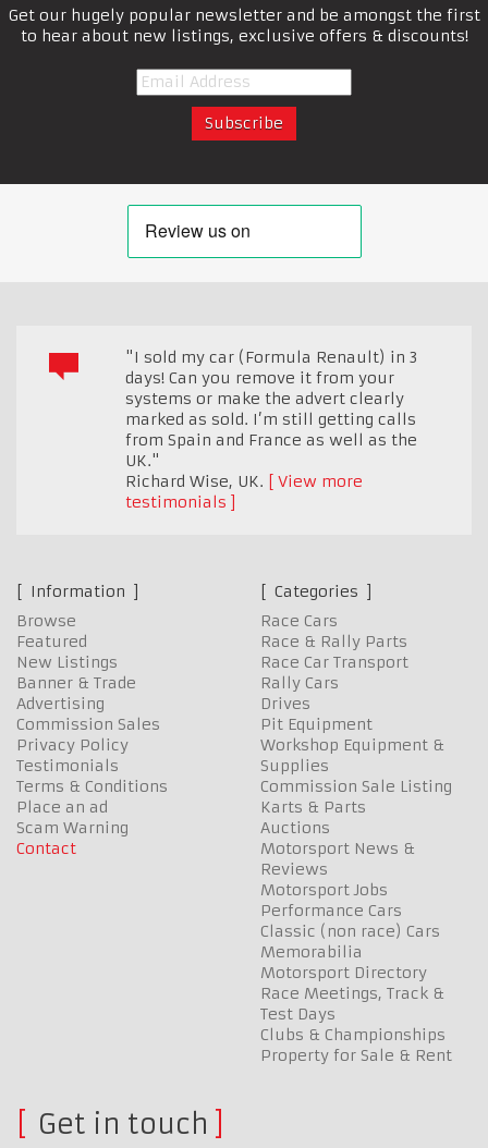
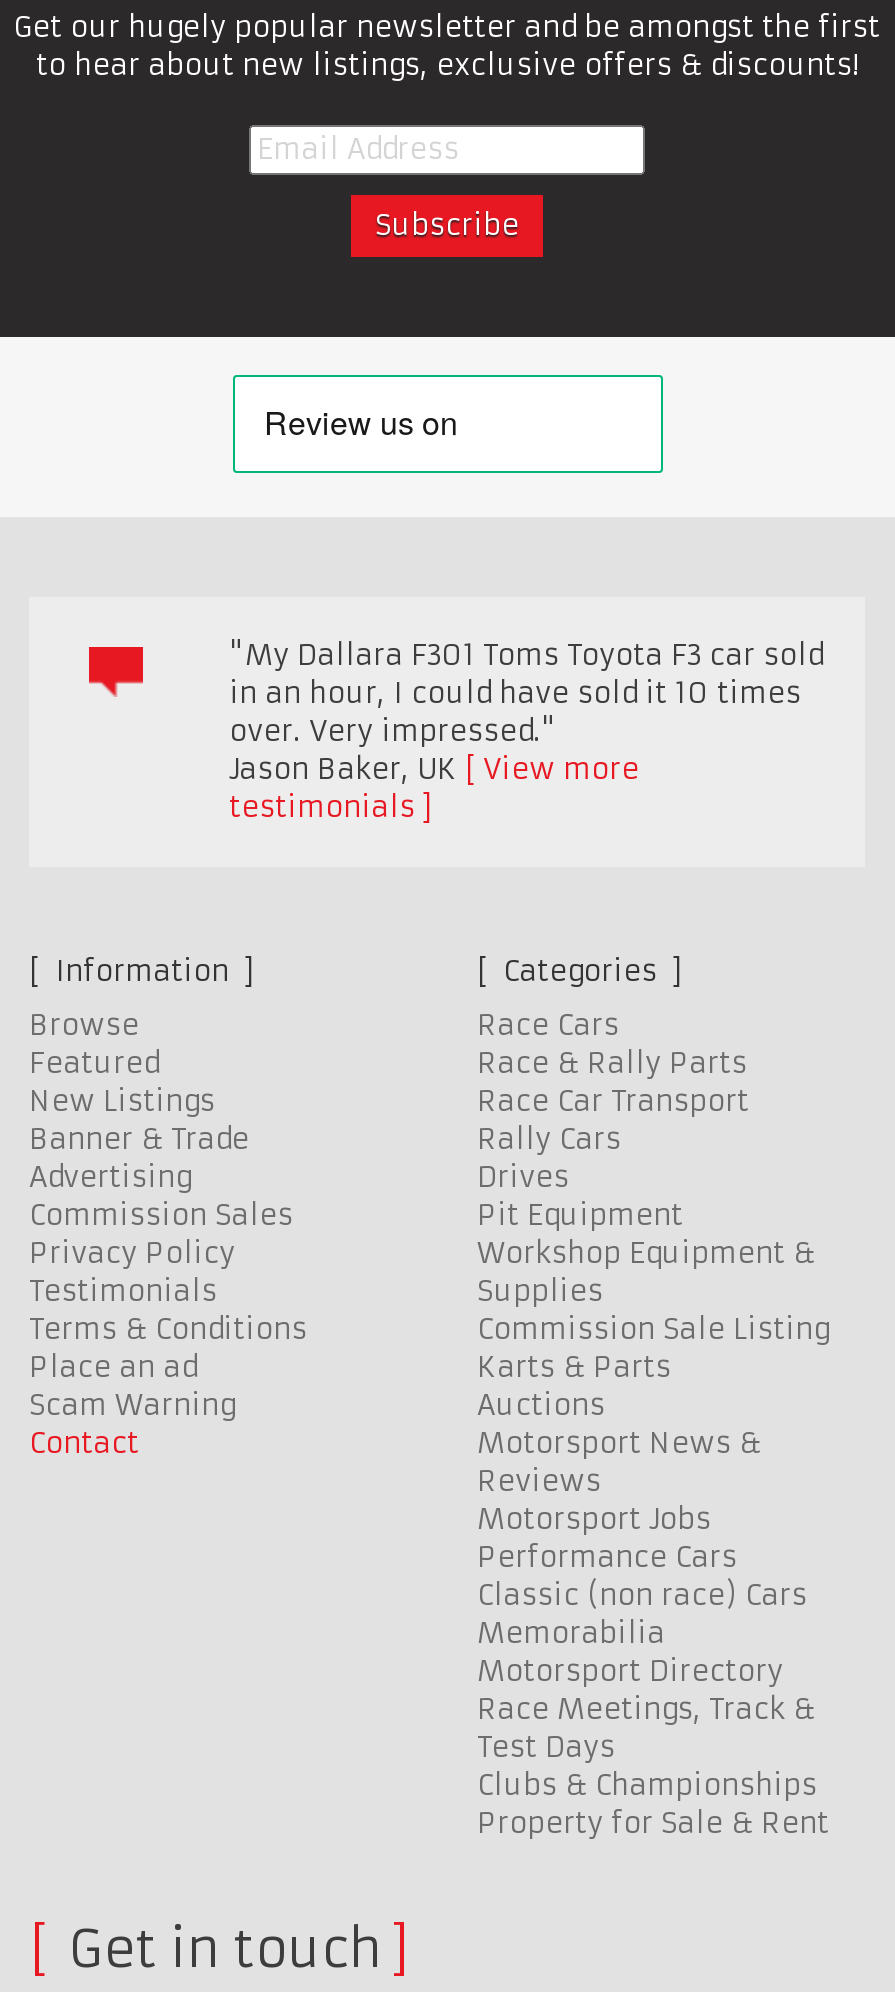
[125,348,417,492] "I sold my car (Formula Renault) in 3 | days! Can you remove it from your | systems or make the advert clearly | marked as sold. I’m still getting calls | from Spain and France as well as the | UK." | Richard Wise, UK. View more -> [229,638,823,788] "My Dallara F301 Toms Toyota F3 car sold | in an hour, I could have sold it 10 times | over. Very impressed." | Jason Baker, UK View more

